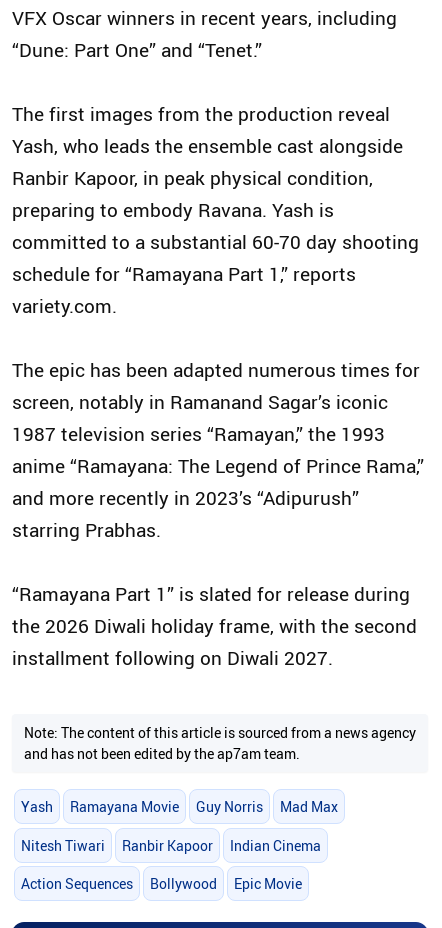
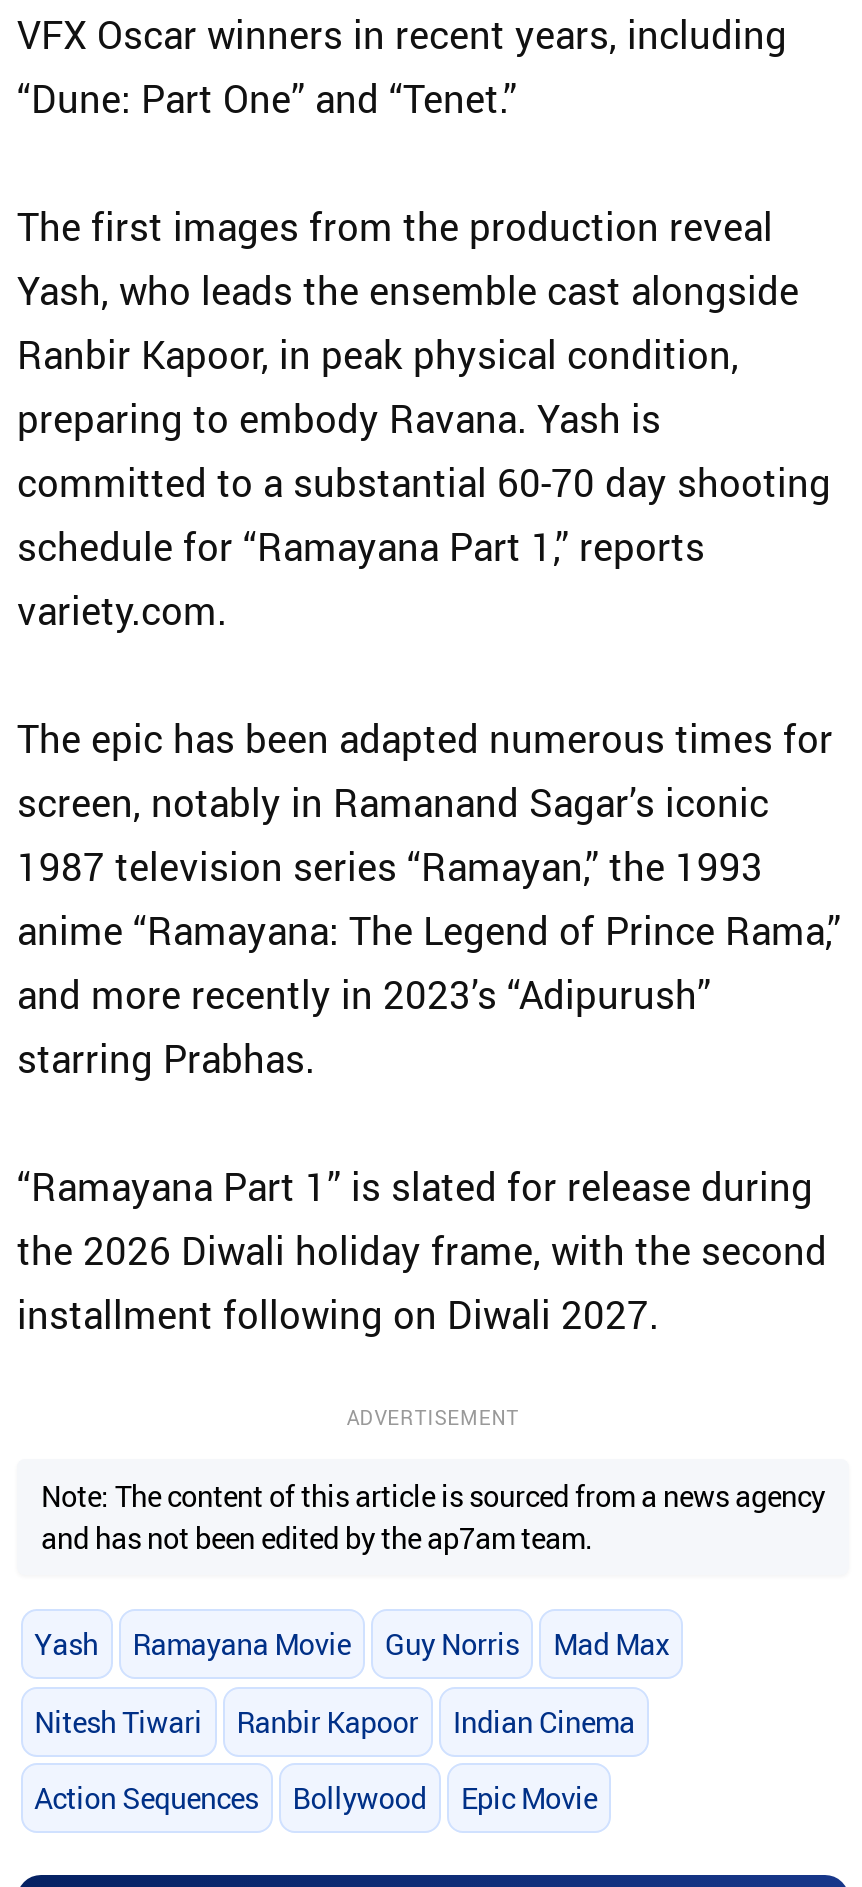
none -> [347,1403,519,1431] ADVERTISEMENT

